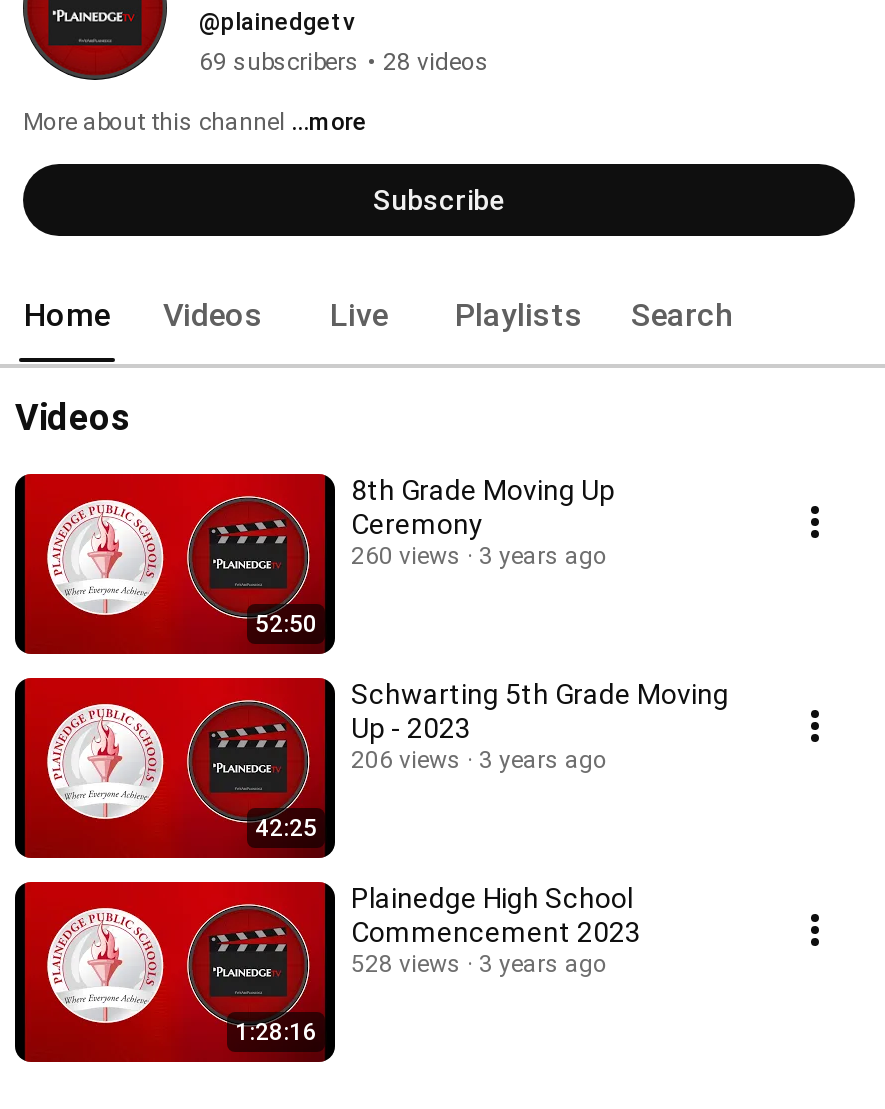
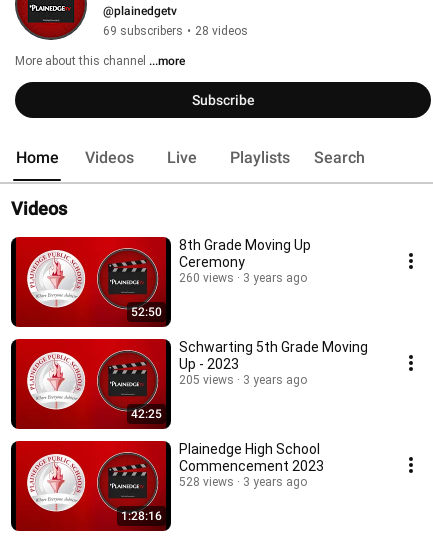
[351,746,607,774] 206 views 3 years ago -> [179,373,307,387] 205 views 3 years ago

